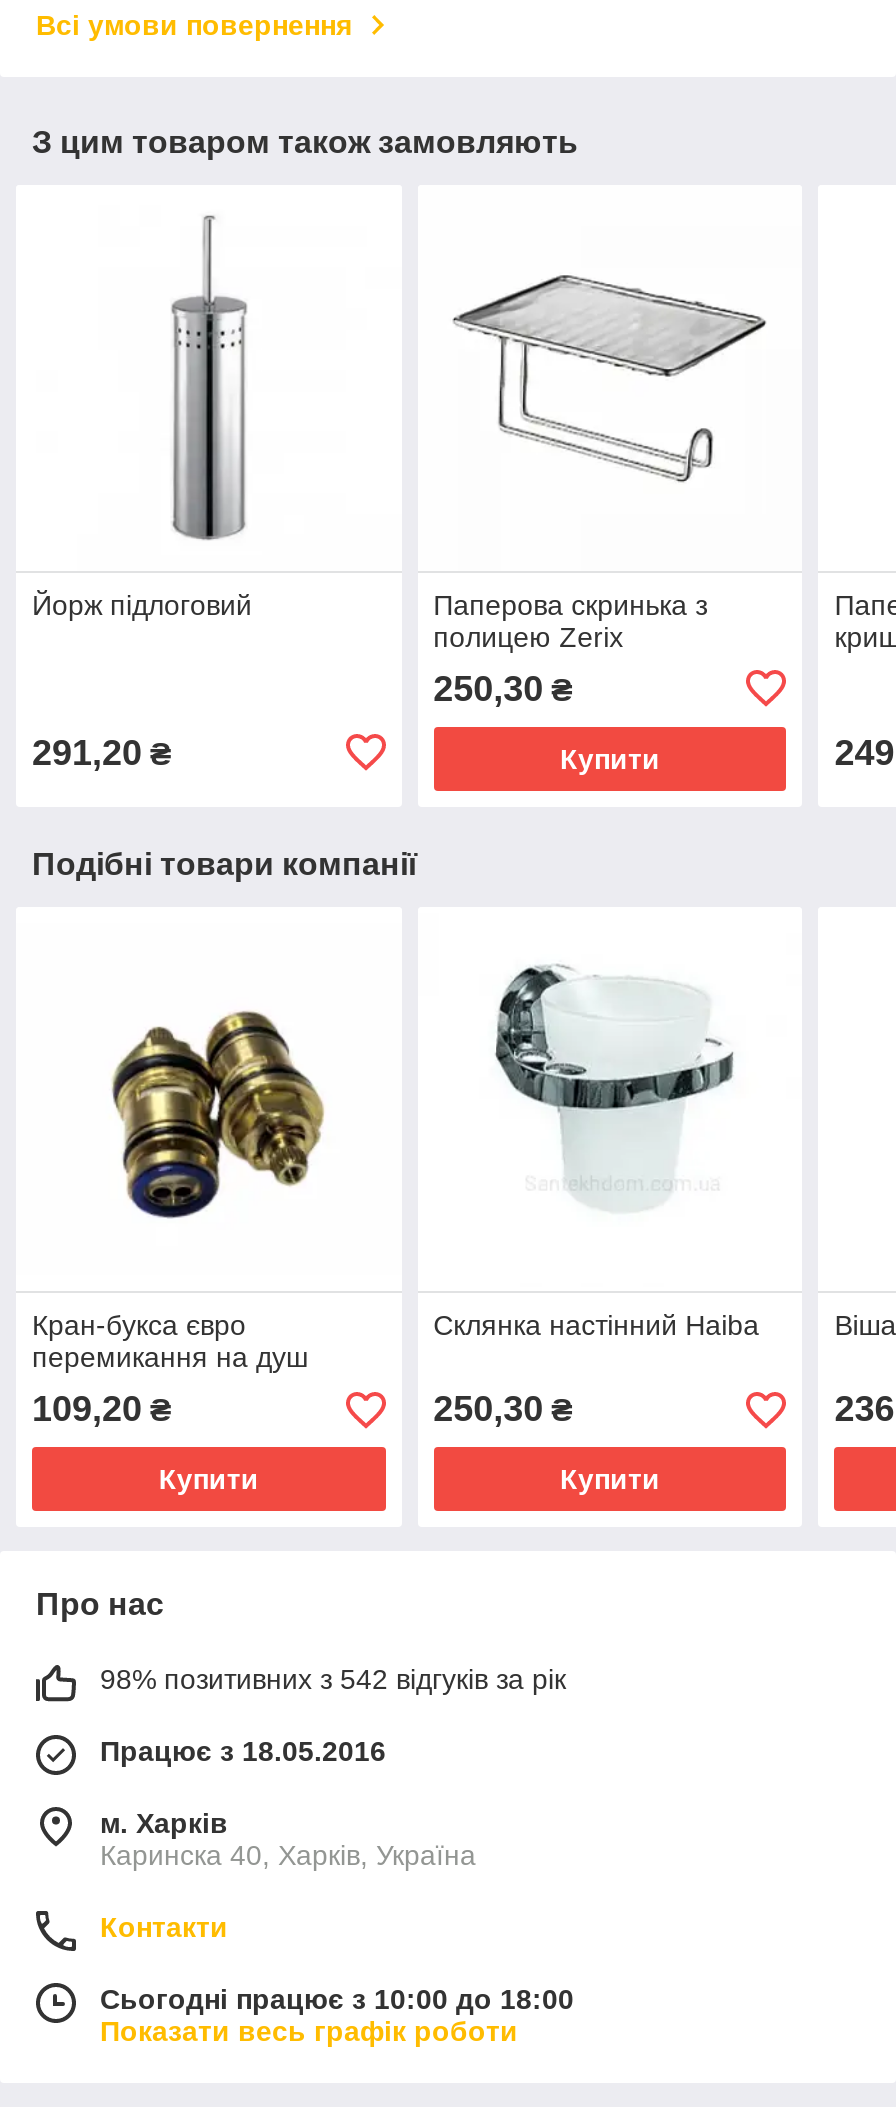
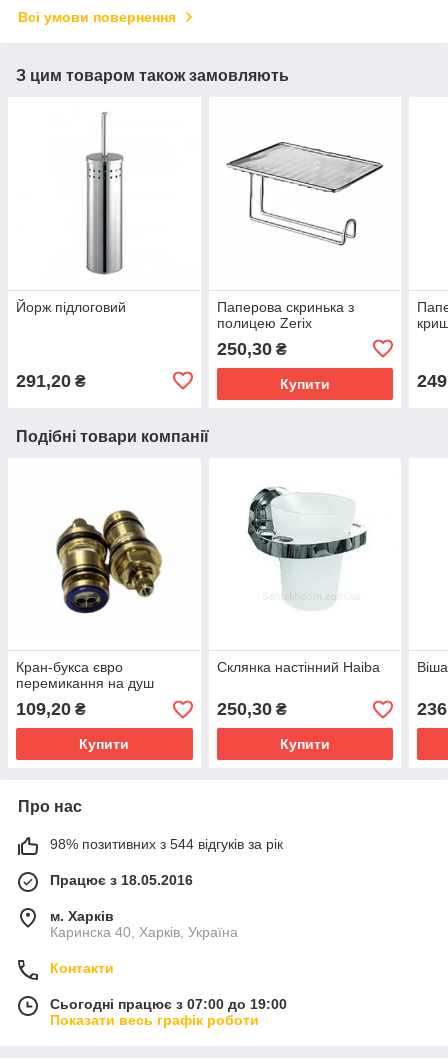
[100,1664,566,1696] 98% позитивних з 542 відгуків за рік -> [50,836,283,852] 98% позитивних з 544 відгуків за рік
[100,1984,574,2016] Сьогодні працює з 10:00 до 18:00 -> [50,996,287,1012] Сьогодні працює з 07:00 до 19:00

